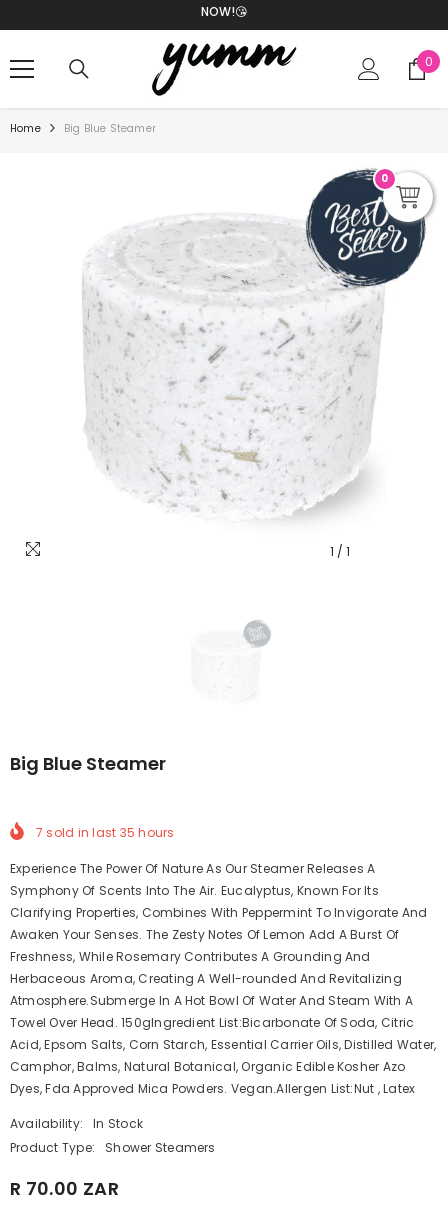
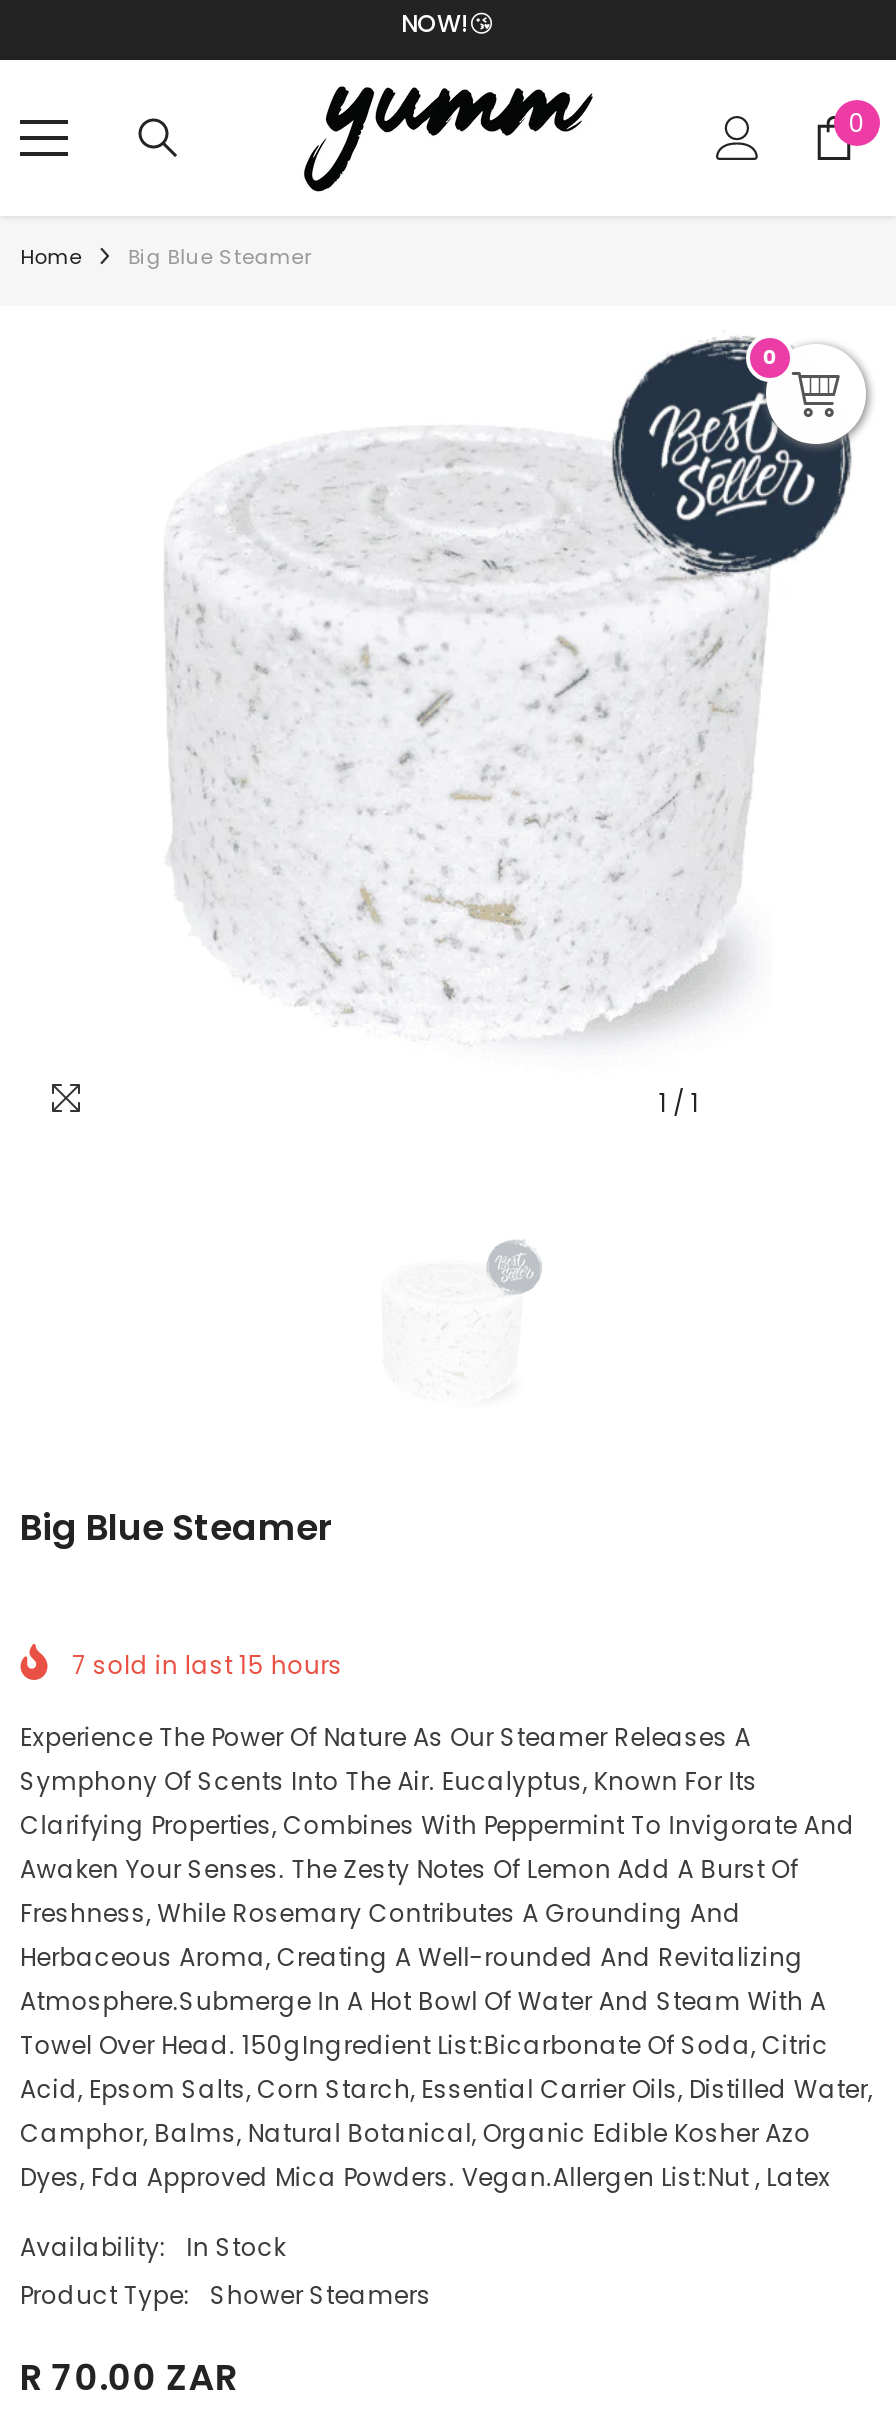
[36,824,175,841] 7 sold in last 35 hours -> [72,1648,343,1682] 7 sold in last 15 hours

